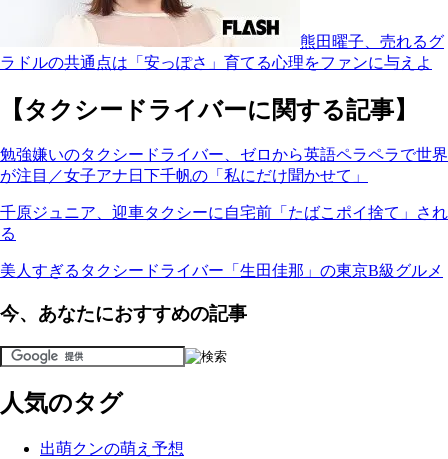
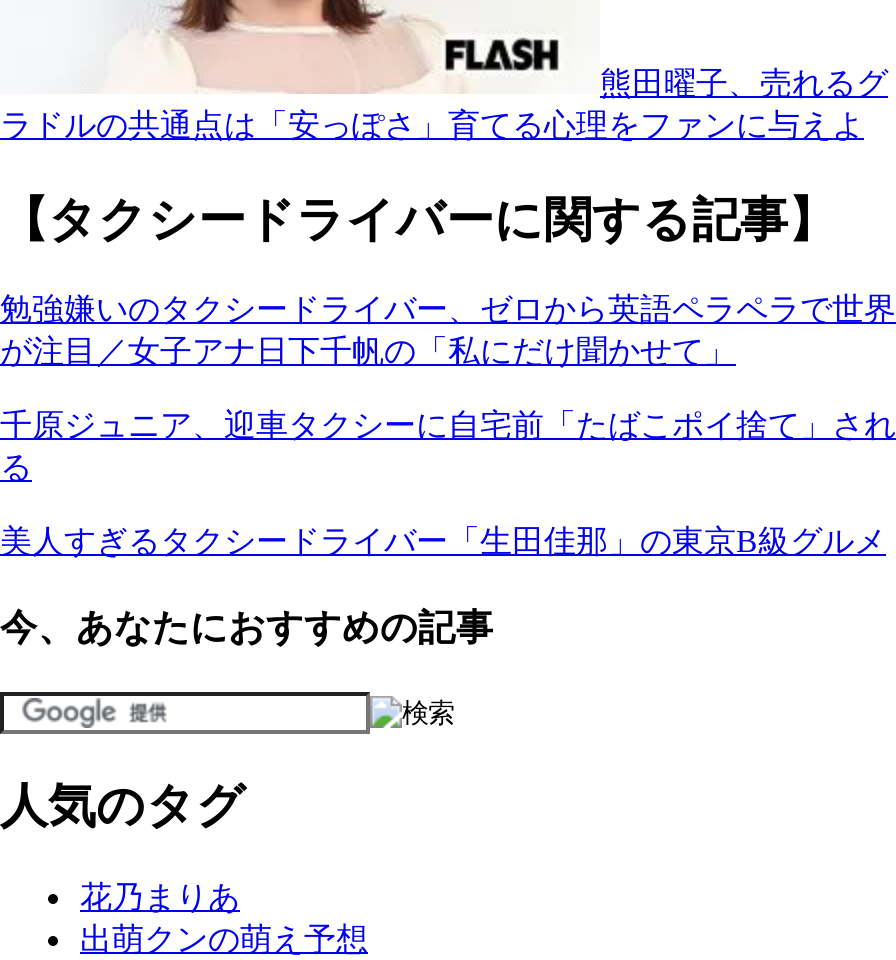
none -> [80,879,240,913] 花乃まりあ

